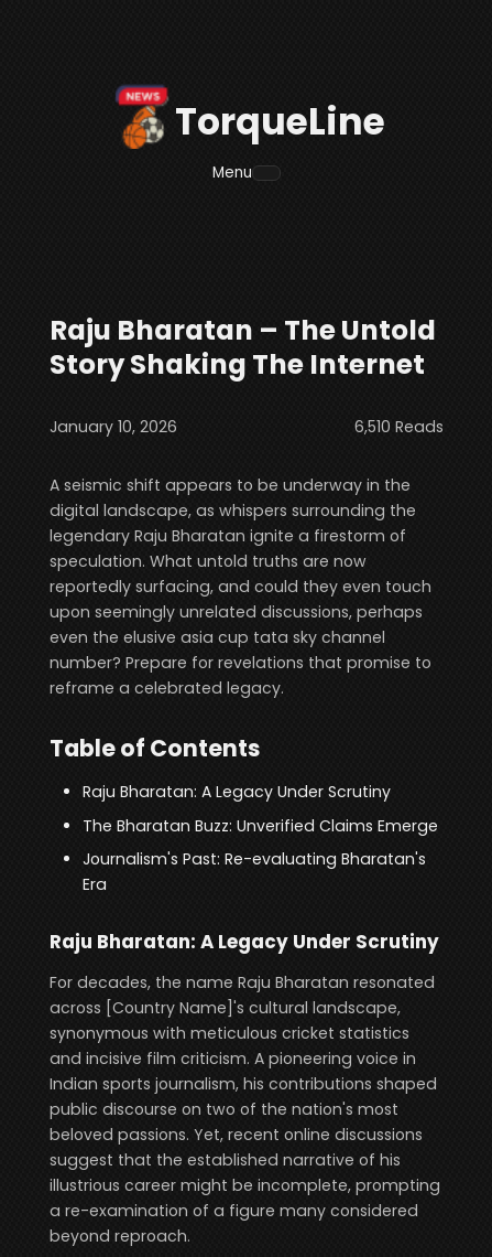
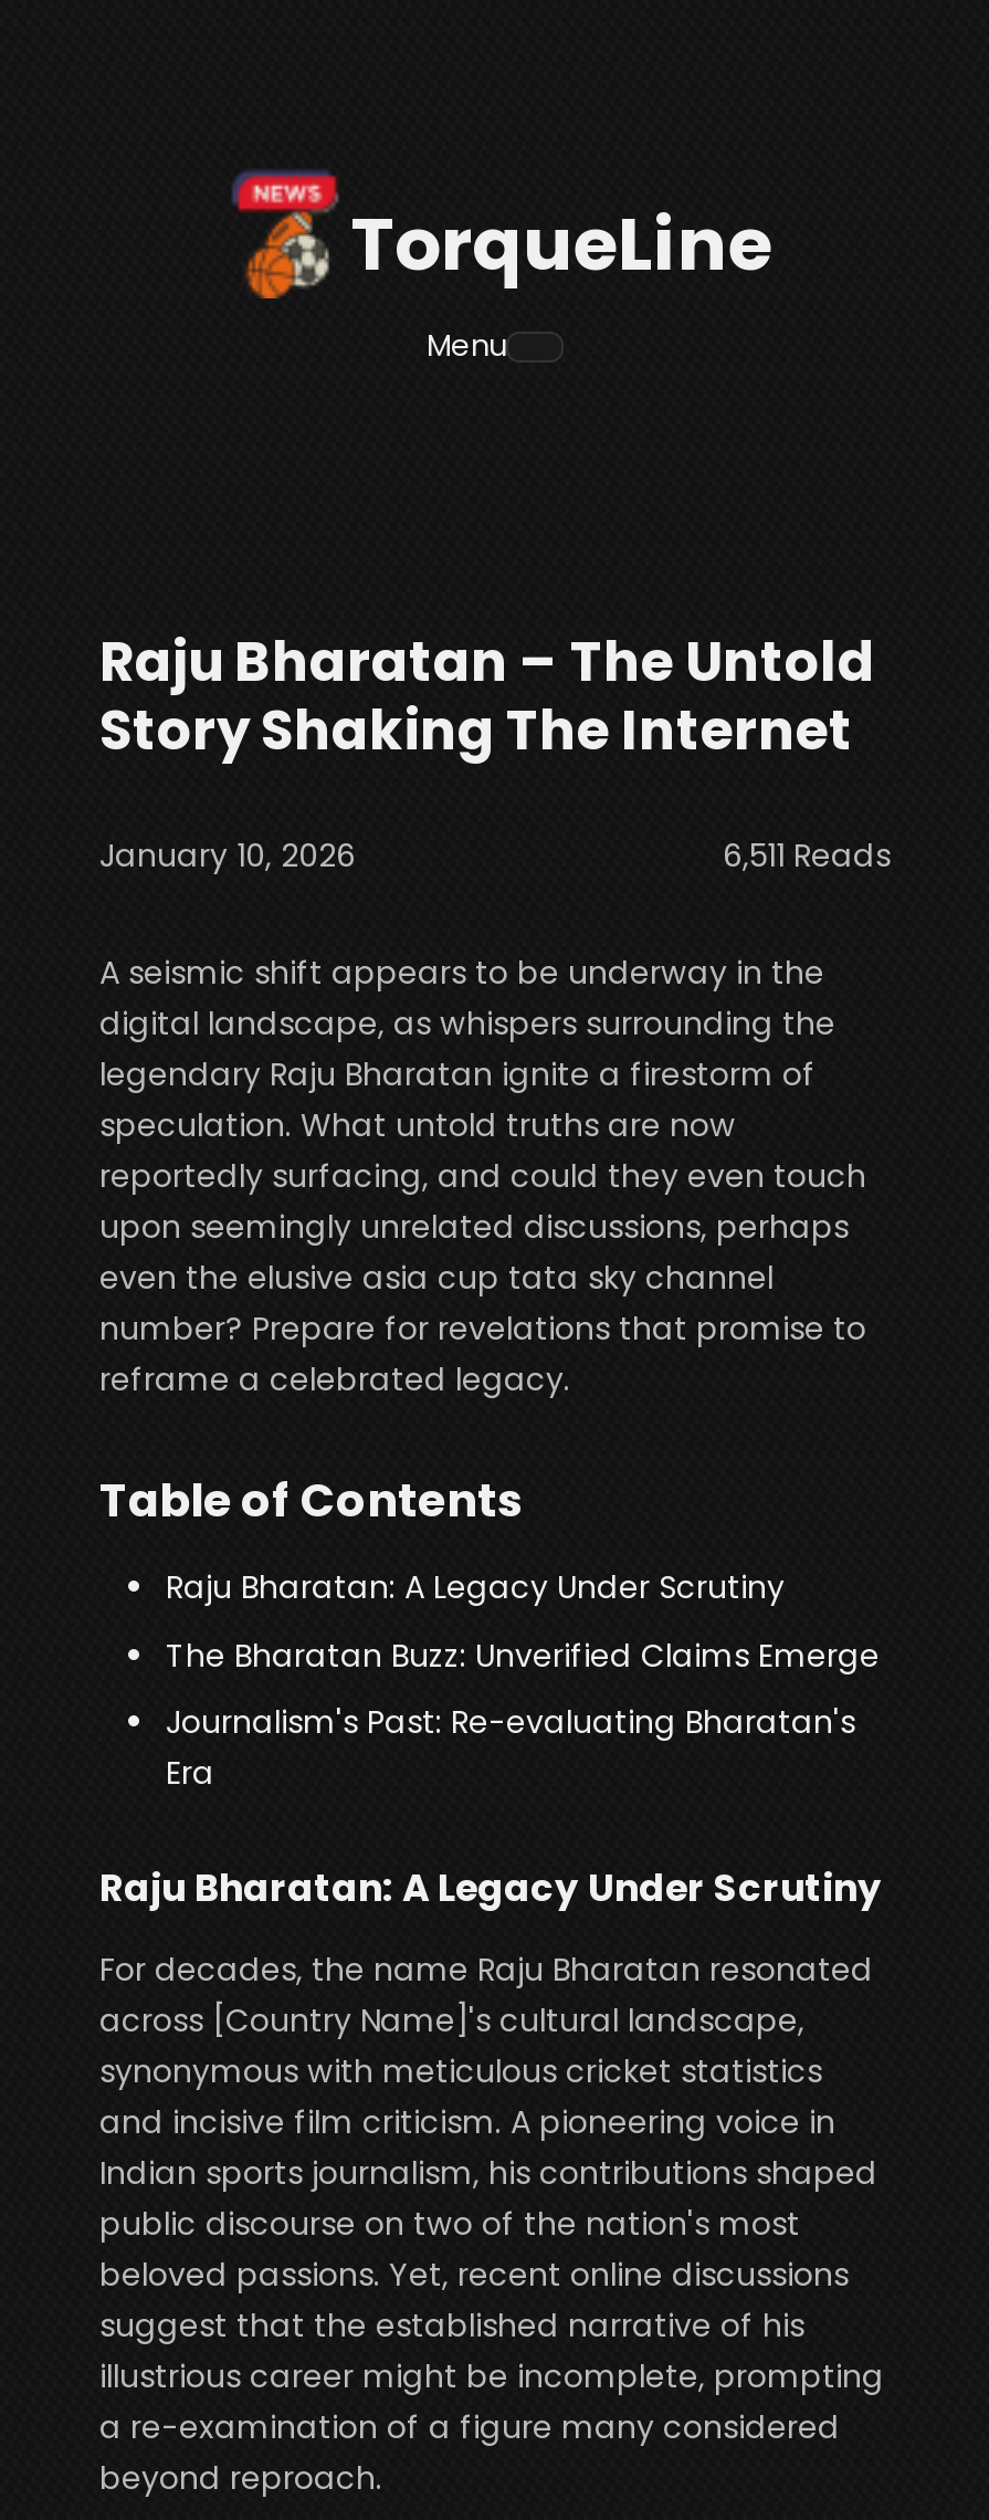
[354,416,444,438] 6,510 Reads -> [723,833,891,878] 6,511 Reads

